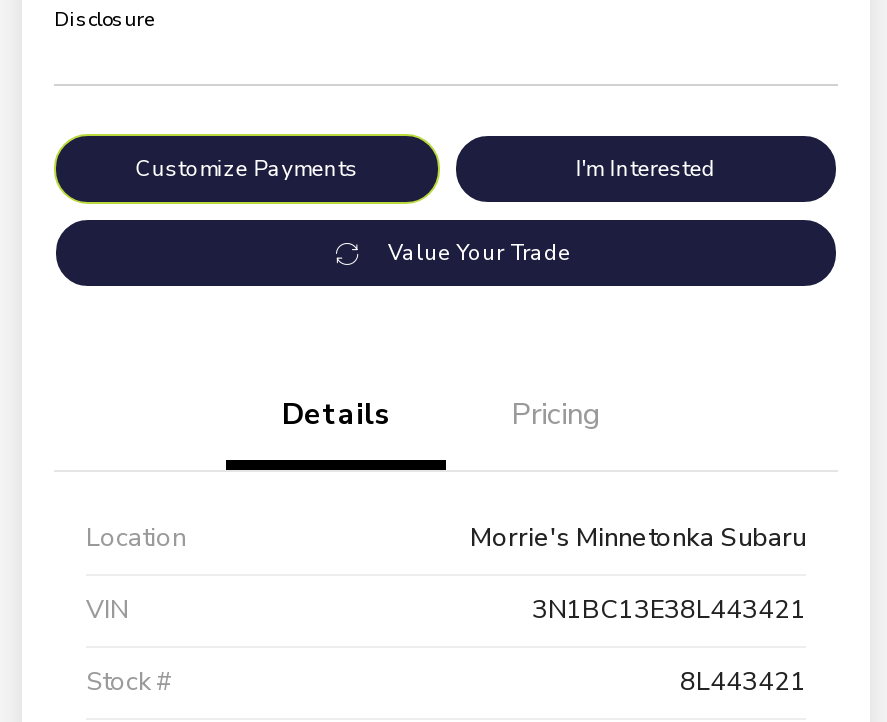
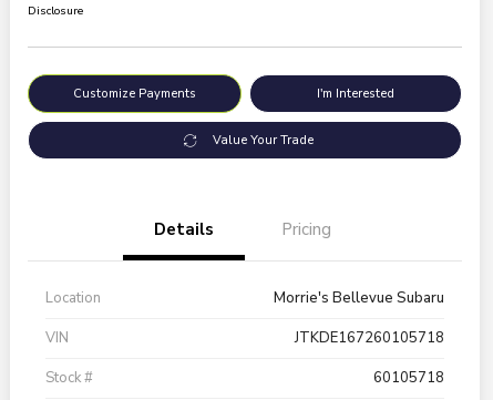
[470,520,806,556] Morrie's Minnetonka Subaru -> [274,288,444,308] Morrie's Bellevue Subaru
[532,592,806,628] 3N1BC13E38L443421 -> [295,328,444,348] JTKDE167260105718
[680,664,806,700] 8L443421 -> [373,368,444,388] 60105718

